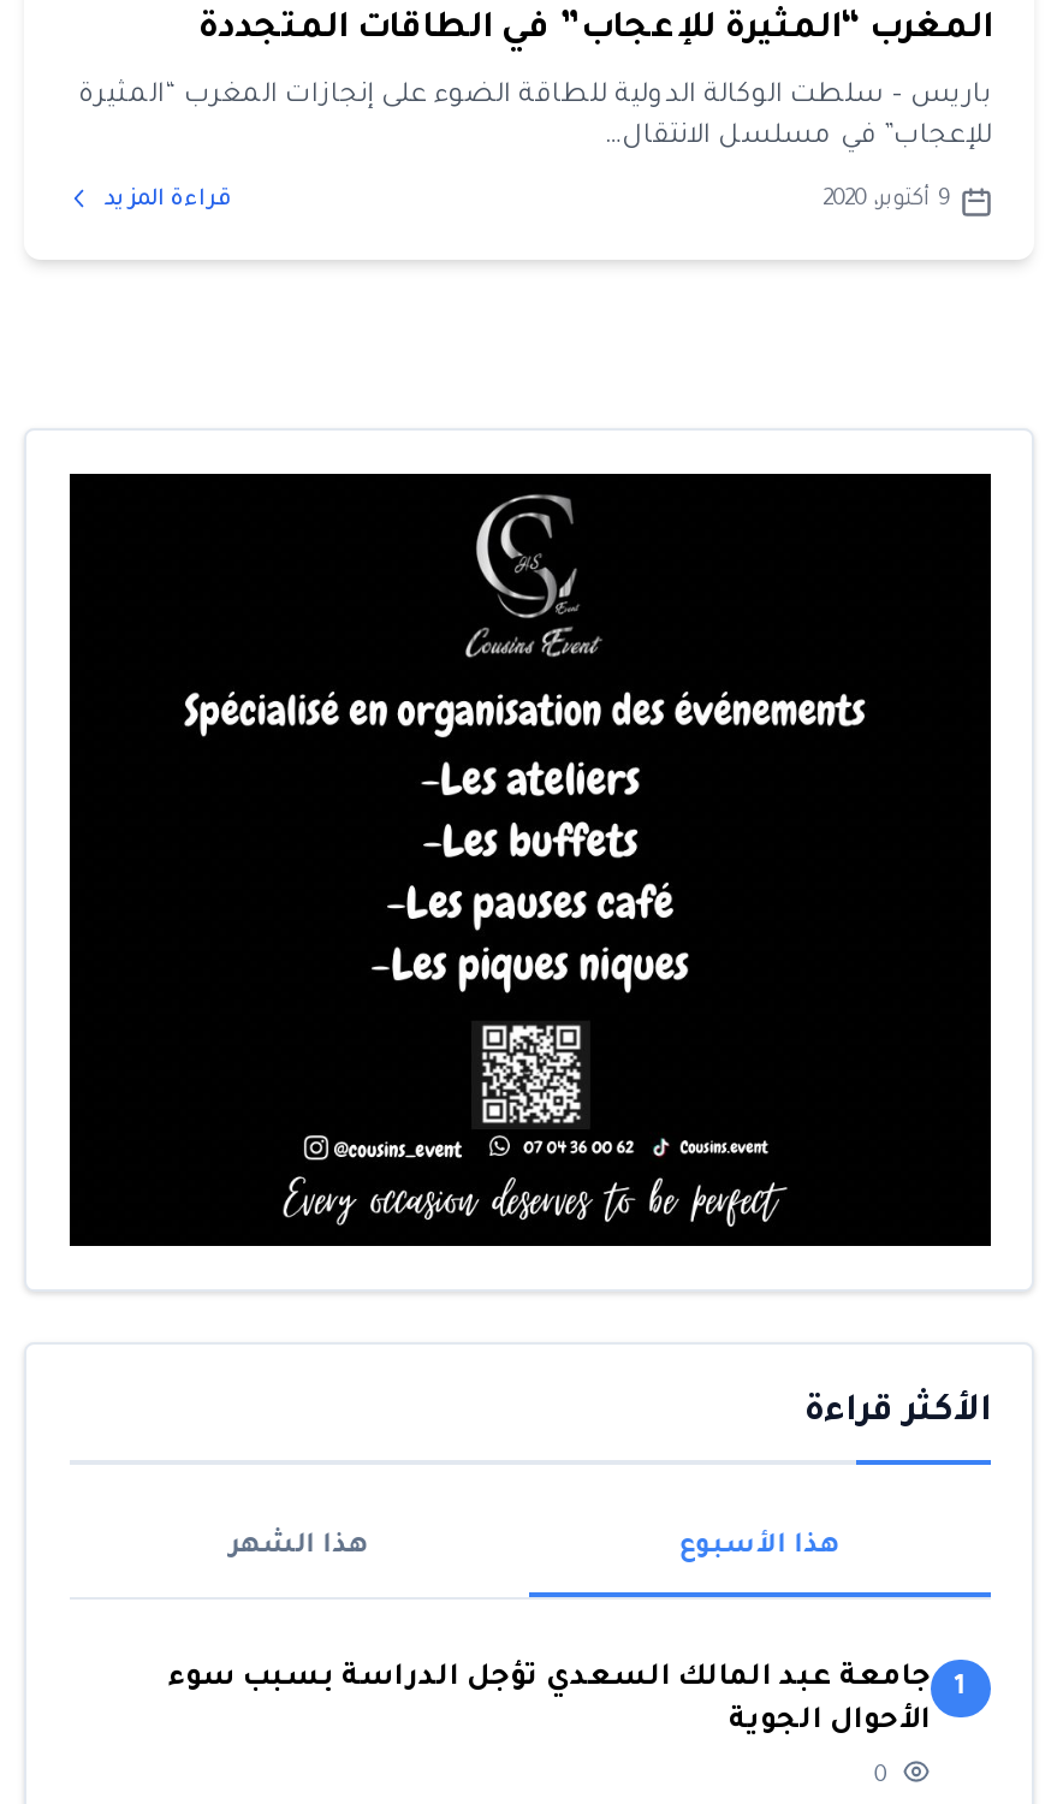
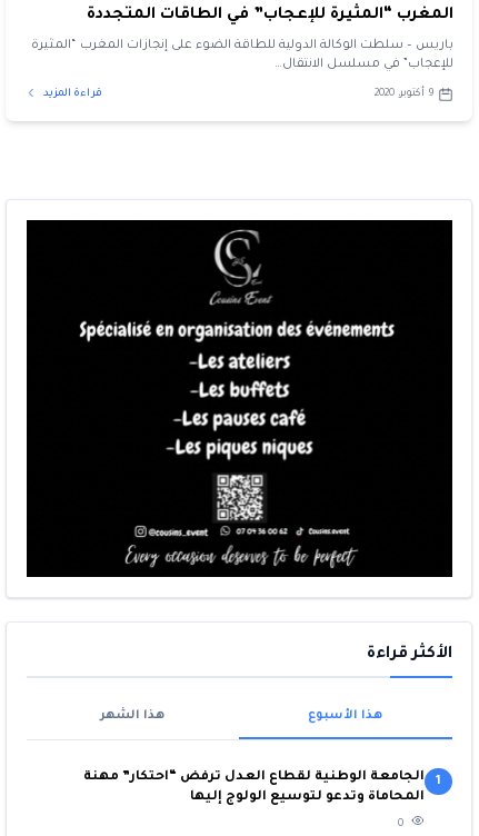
[168,1663,931,1738] جامعة عبد المالك السعدي تؤجل الدراسة بسبب سوء | الأحوال الجوية -> [83,770,425,804] الجامعة الوطنية لقطاع العدل ترفض “احتكار” مهنة | المحاماة وتدعو لتوسيع الولوج إليها

